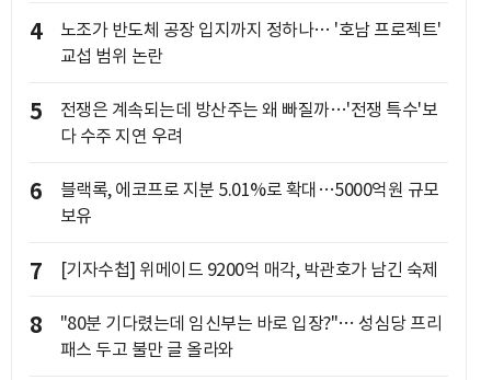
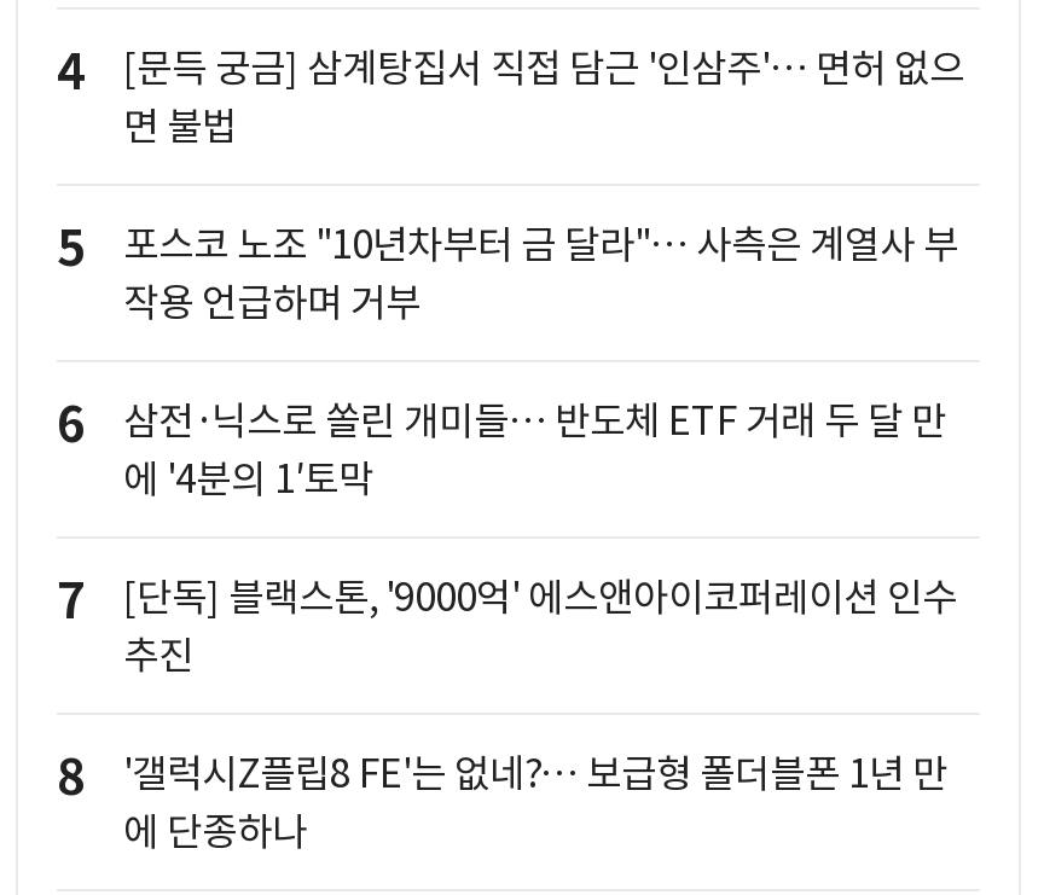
[60,19,441,67] 노조가 반도체 공장 입지까지 정하나… '호남 프로젝트' | 교섭 범위 논란 -> [123,42,964,149] [문득 궁금] 삼계탕집서 직접 담근 '인삼주'… 면허 없으 | 면 불법
[60,99,437,147] 전쟁은 계속되는데 방산주는 왜 빠질까…'전쟁 특수'보 | 다 수주 지연 우려 -> [123,219,958,325] 포스코 노조 "10년차부터 금 달라"… 사측은 계열사 부 | 작용 언급하며 거부
[60,179,439,227] 블랙록, 에코프로 지분 5.01%로 확대…5000억원 규모 | 보유 -> [123,395,946,501] 삼전·닉스로 쏠린 개미들… 반도체 ETF 거래 두 달 만 | 에 '4분의 1′토막
[60,258,438,280] [기자수첩] 위메이드 9200억 매각, 박관호가 남긴 숙제 -> [123,571,957,678] [단독] 블랙스톤, '9000억' 에스앤아이코퍼레이션 인수 | 추진
[60,312,442,360] "80분 기다렸는데 임신부는 바로 입장?"… 성심당 프리 | 패스 두고 불만 글 올라와 -> [123,748,947,854] '갤럭시Z플립8 FE'는 없네?… 보급형 폴더블폰 1년 만 | 에 단종하나

